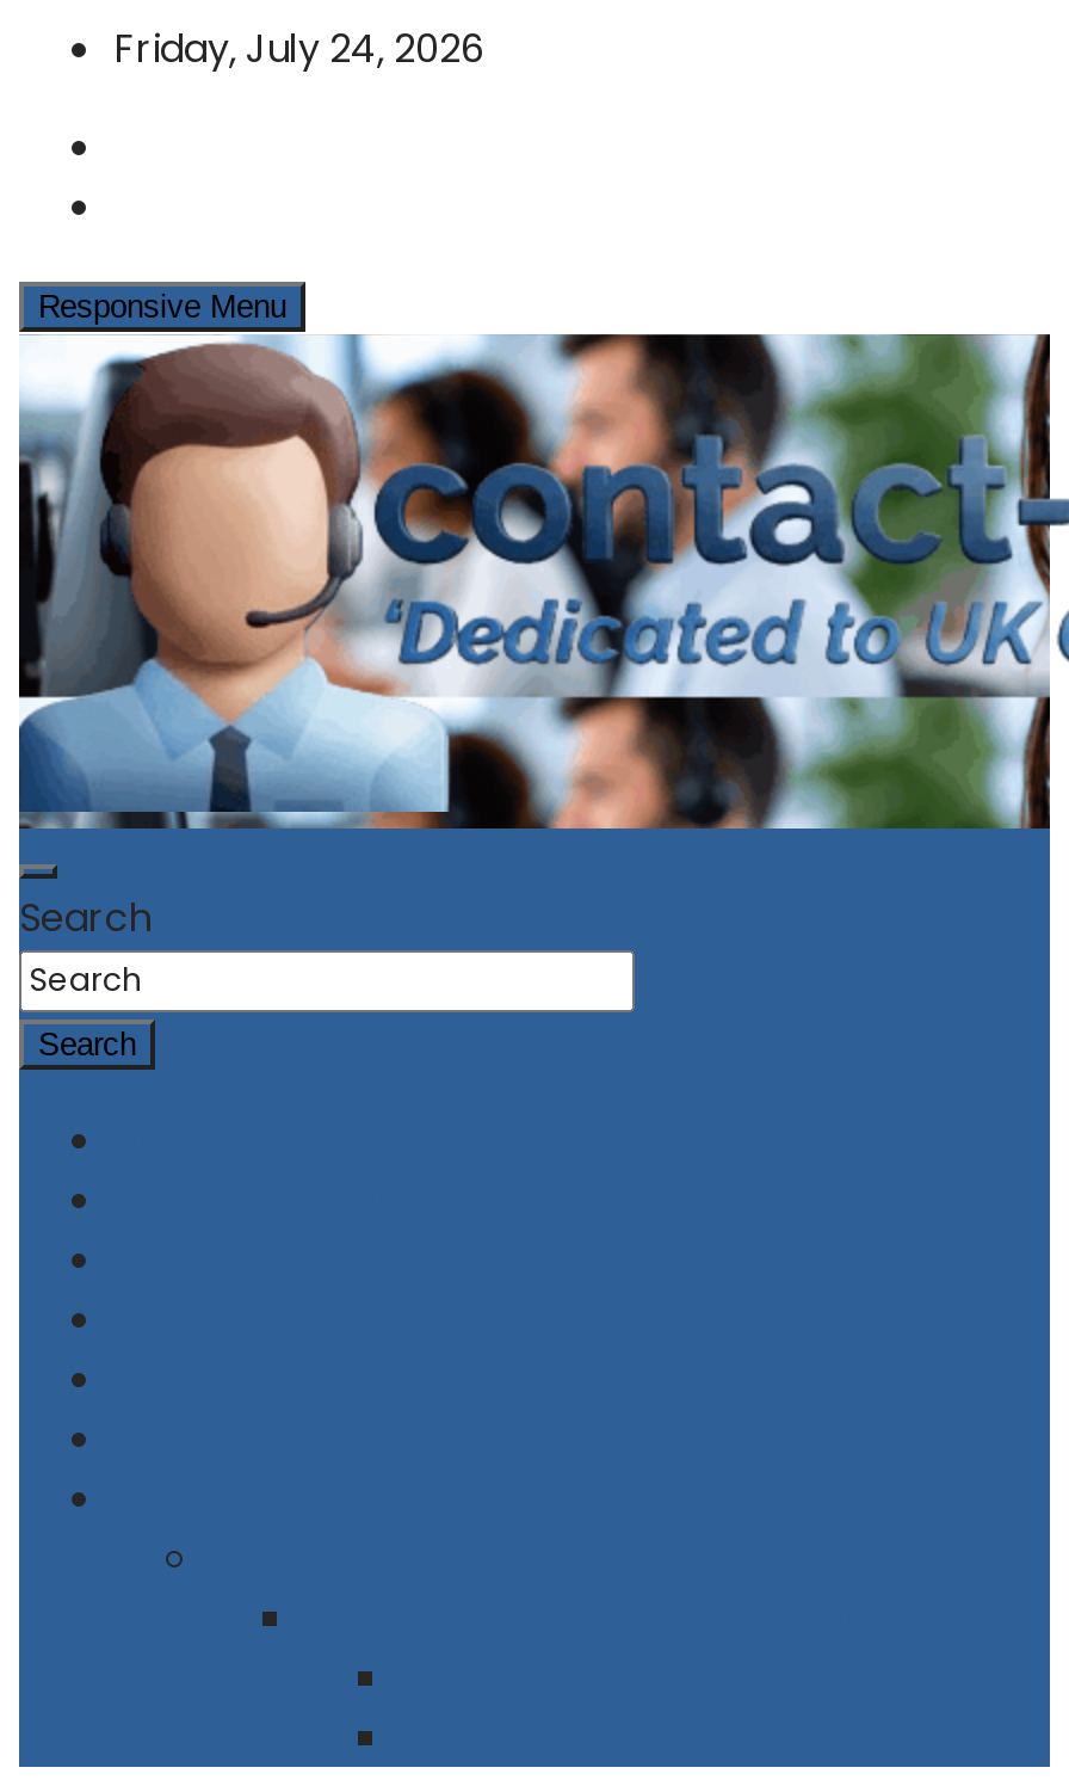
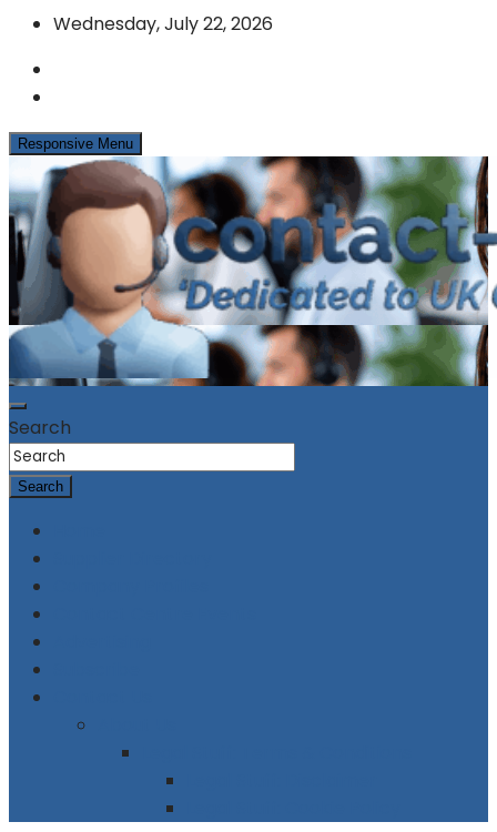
[115,21,484,76] Friday, July 24, 2026 -> [53,11,273,37] Wednesday, July 22, 2026

